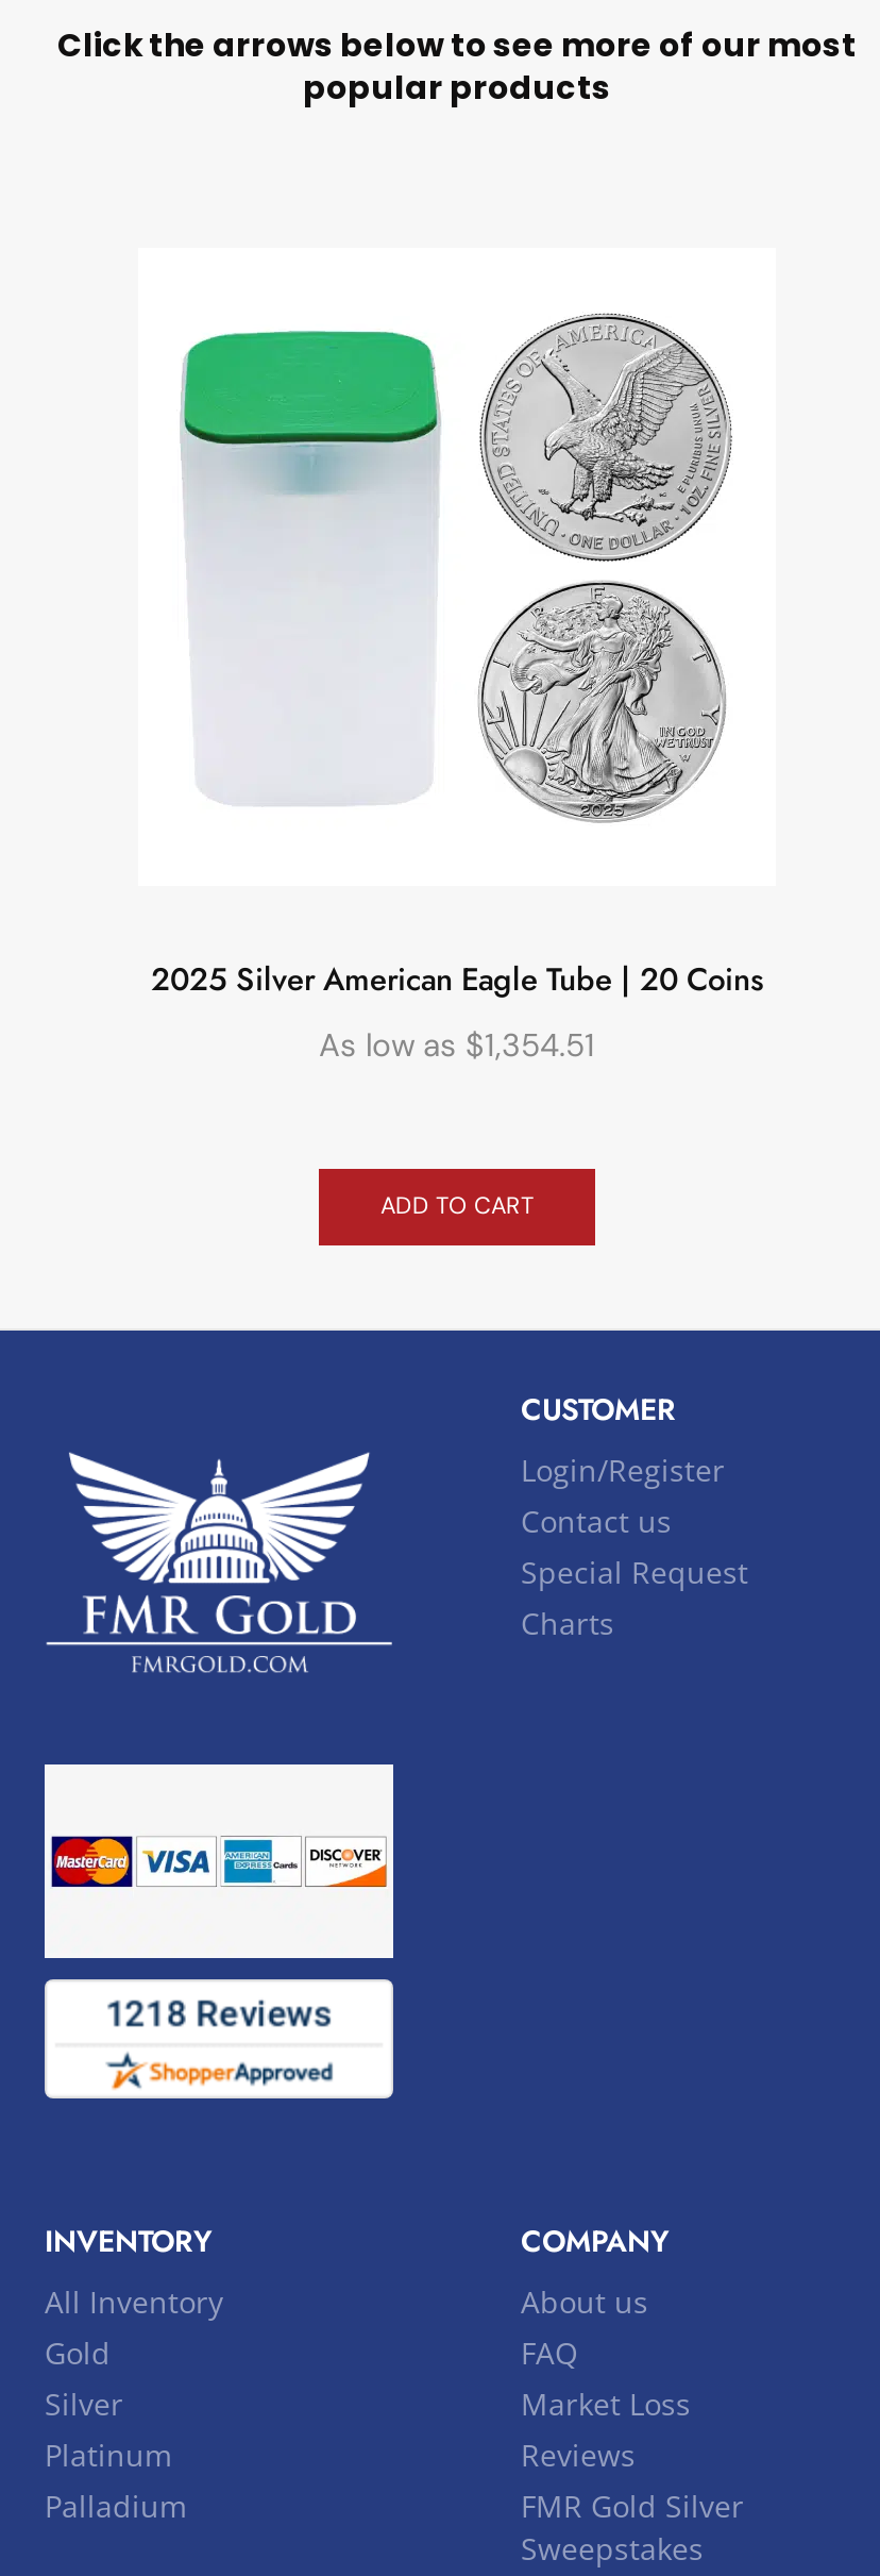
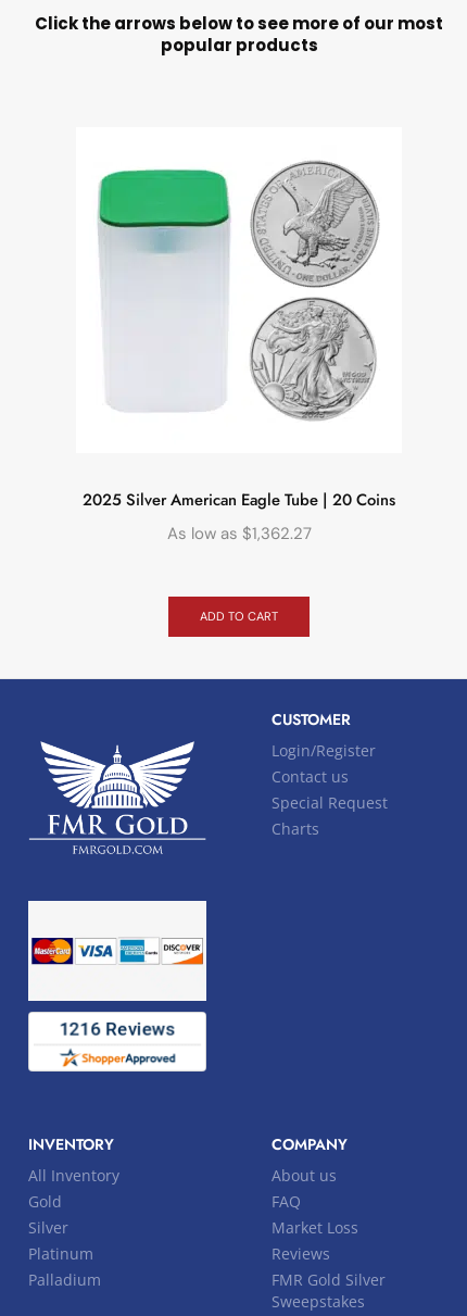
[319,1023,595,1066] As low as $1,354.51 -> [167,523,311,545] As low as $1,362.27

